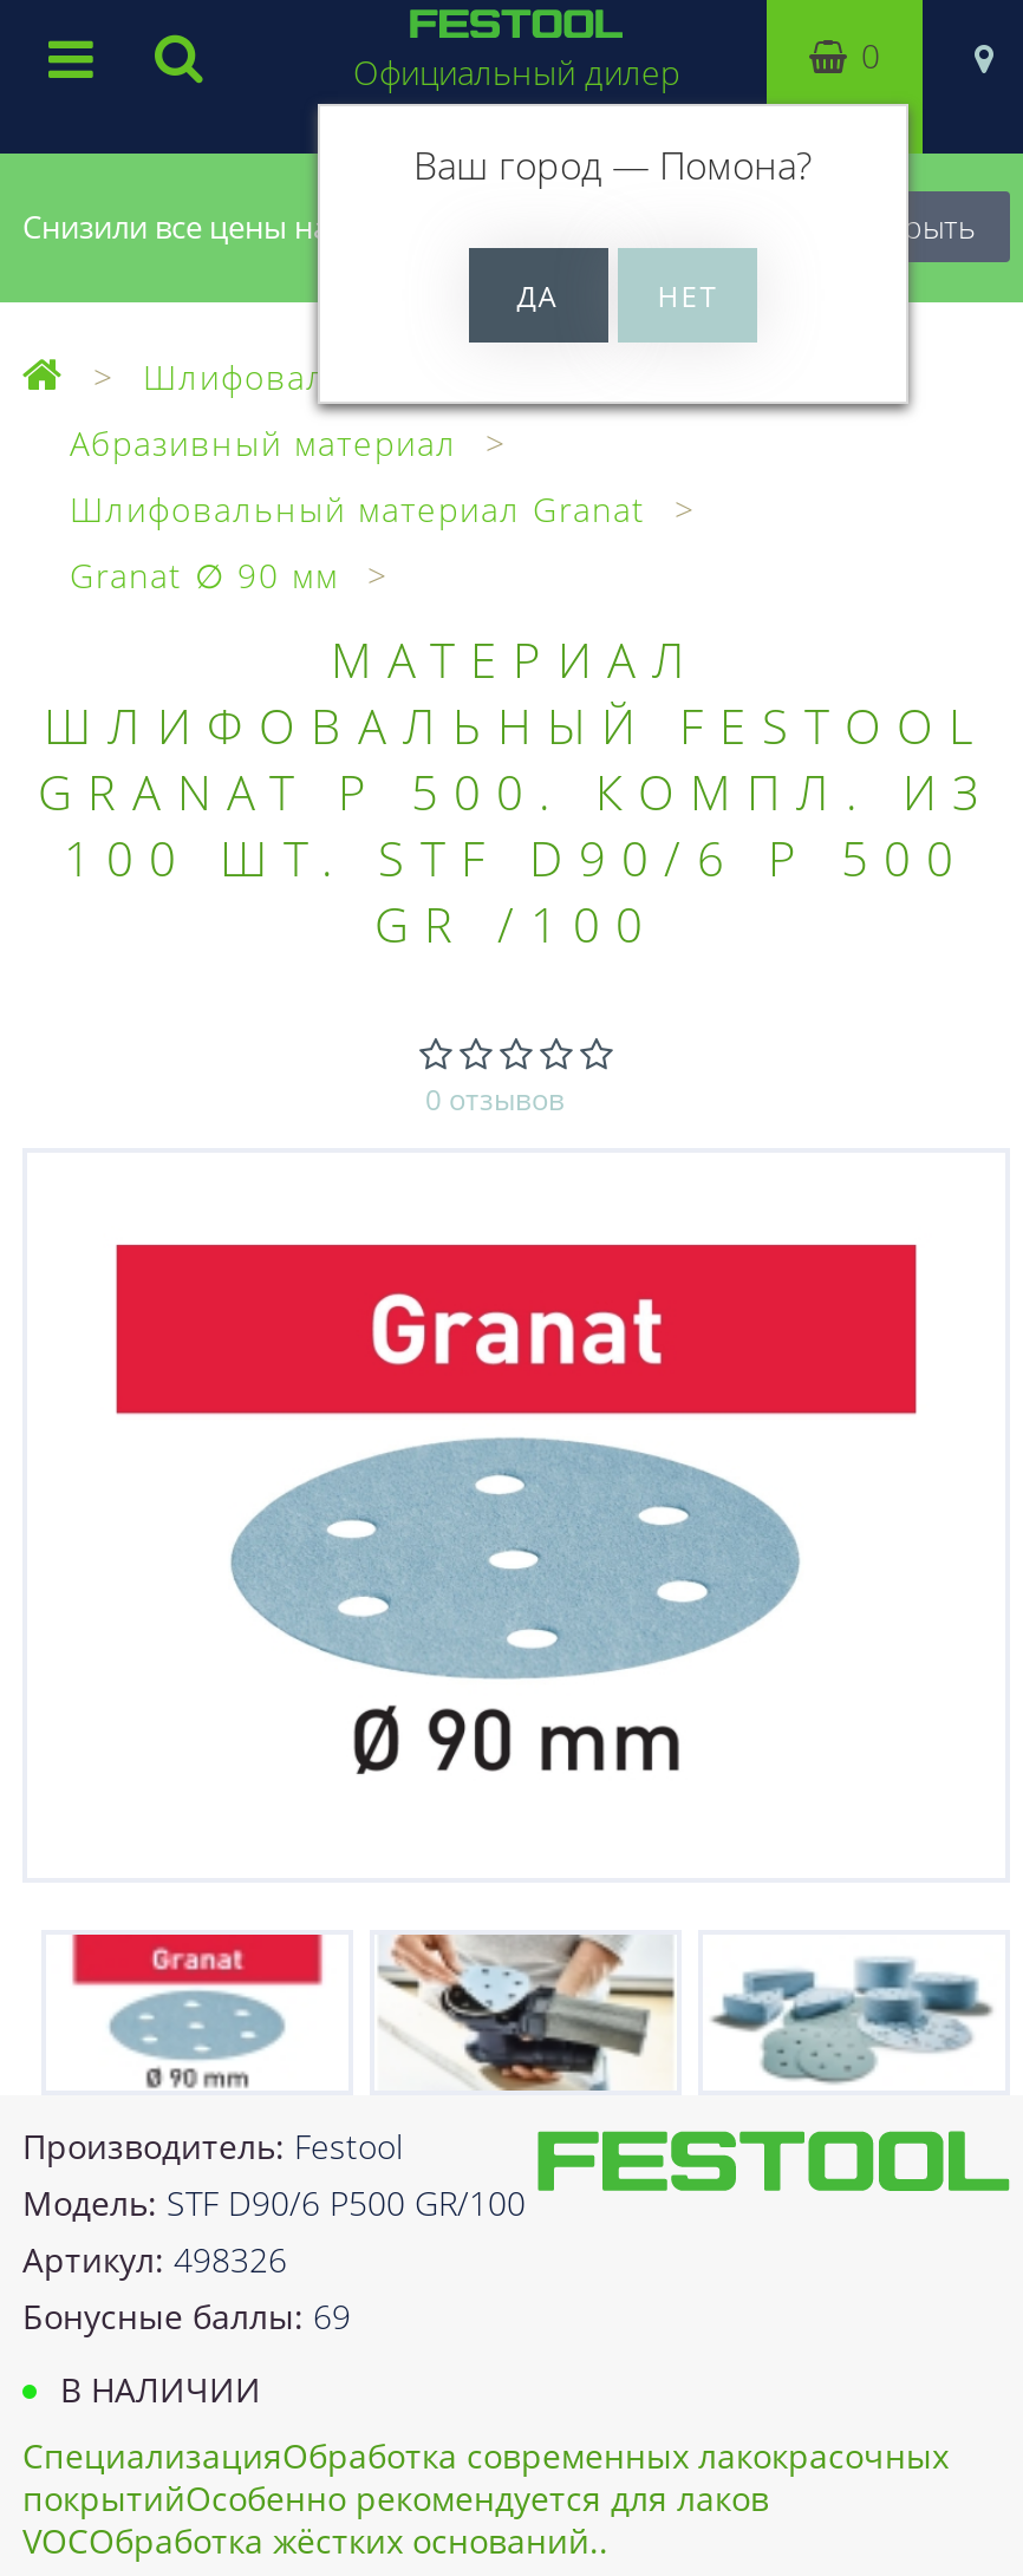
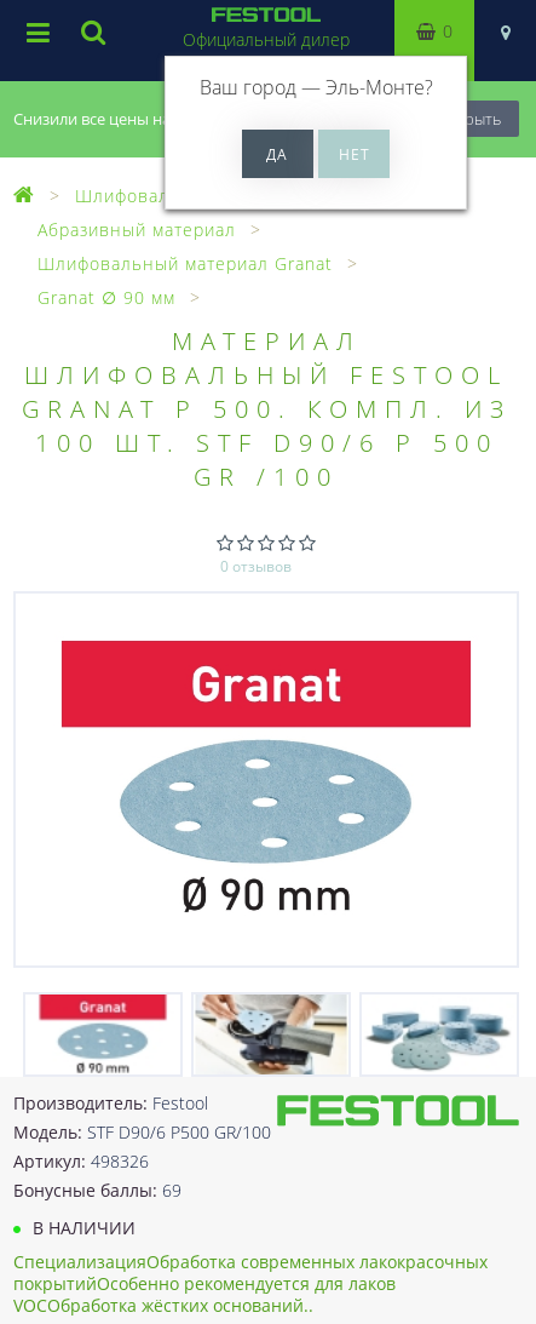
[413,139,813,191] Ваш город — Помона? -> [199,74,433,101] Ваш город — Эль-Монте?

